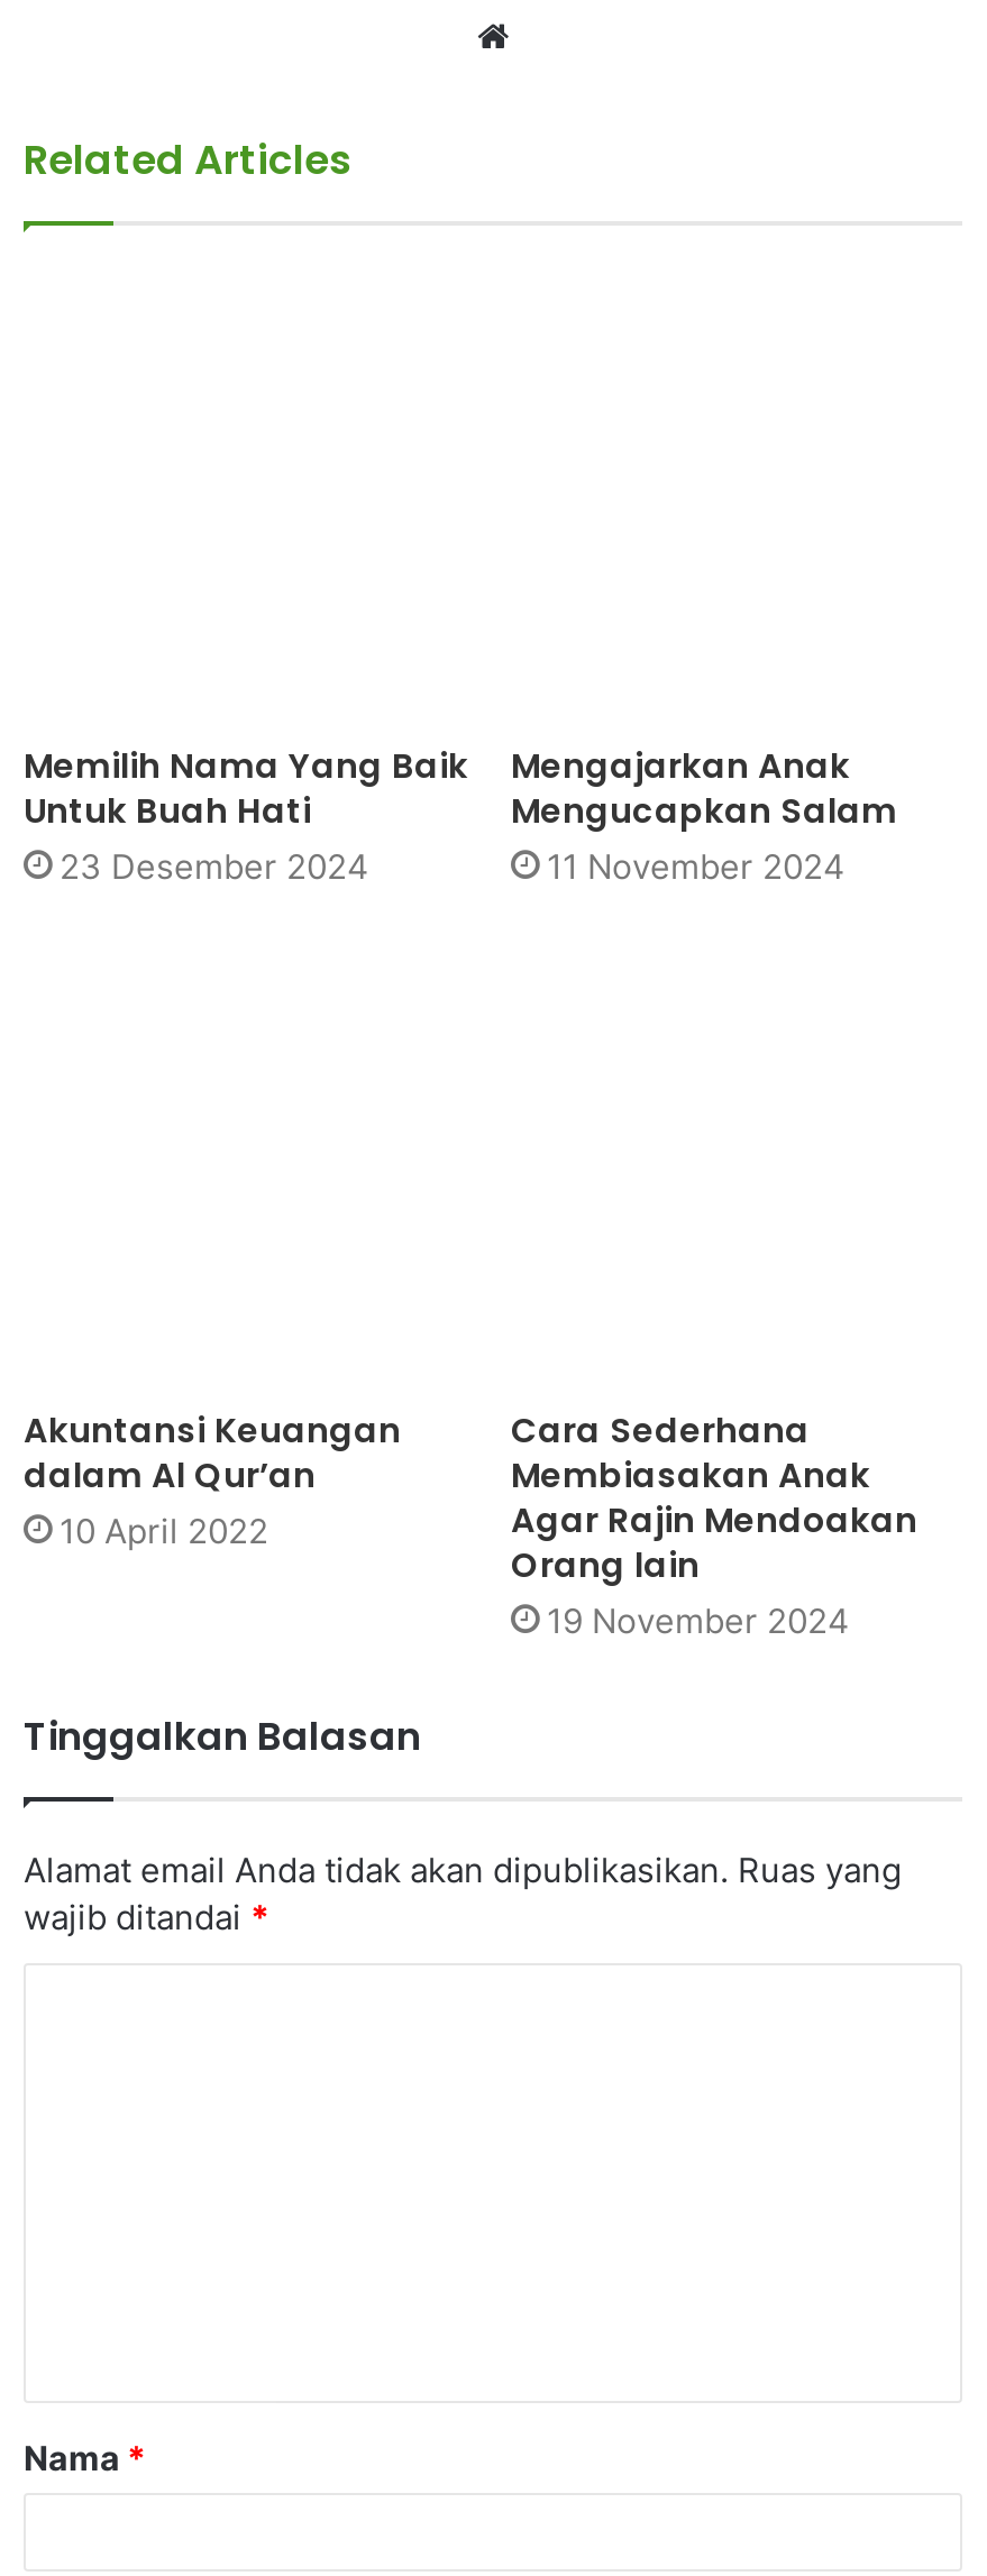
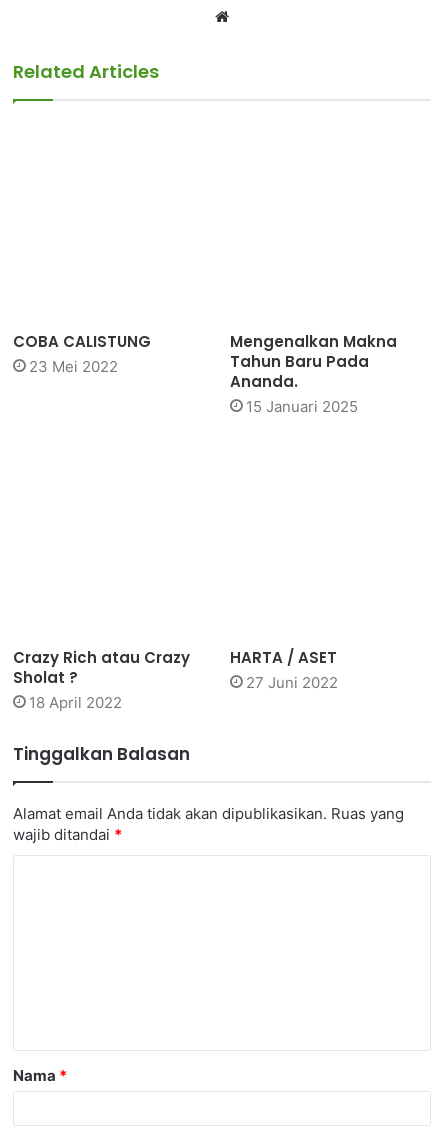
[24,741,468,887] Memilih Nama Yang Baik | Untuk Buah Hati | 23 Desember 2024 -> [13,331,151,376] COBA CALISTUNG | 23 Mei 2022
[511,741,897,887] Mengajarkan Anak | Mengucapkan Salam | 11 November 2024 -> [230,331,397,416] Mengenalkan Makna | Tahun Baru Pada | Ananda. | 15 Januari 2025
[24,1406,401,1552] Akuntansi Keuangan | dalam Al Qur’an | 10 April 2022 -> [13,647,190,712] Crazy Rich atau Crazy | Sholat ? | 18 April 2022
[511,1406,917,1642] Cara Sederhana | Membiasakan Anak | Agar Rajin Mendoakan | Orang lain | 19 November 2024 -> [230,647,338,692] HARTA / ASET | 27 Juni 2022

